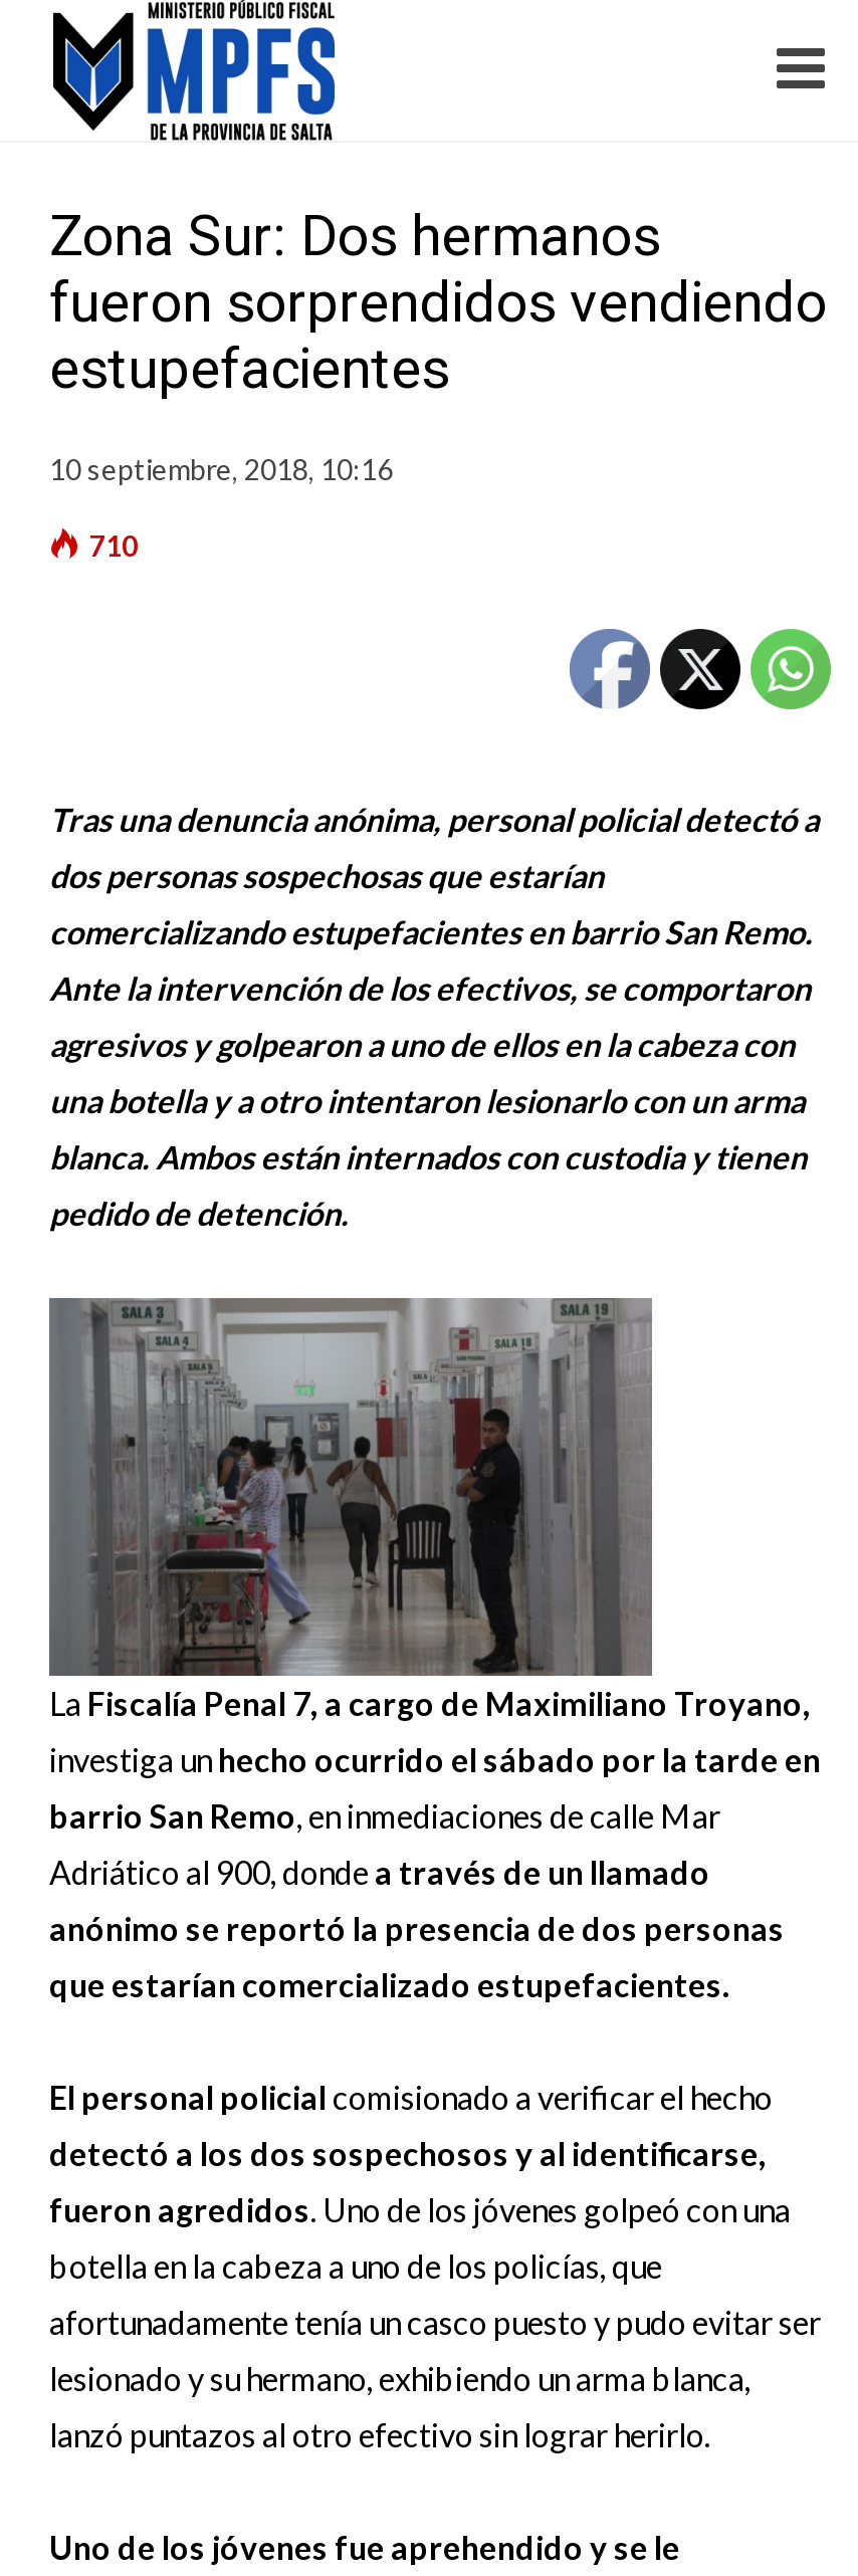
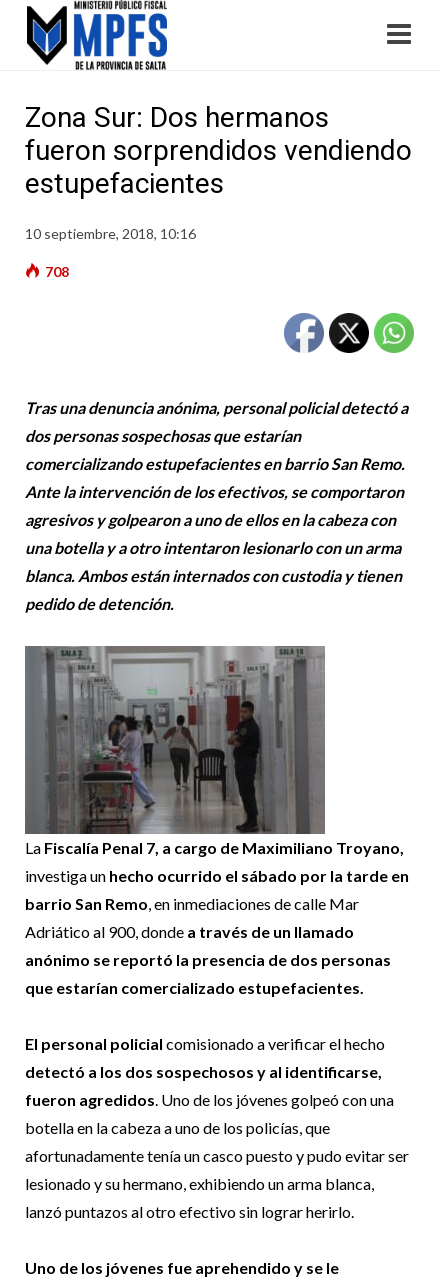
[83,528,138,563] 710 -> [42,263,69,280] 708

